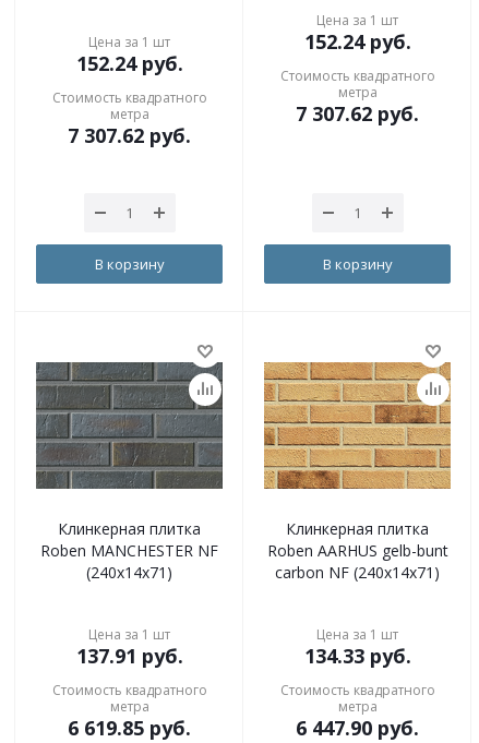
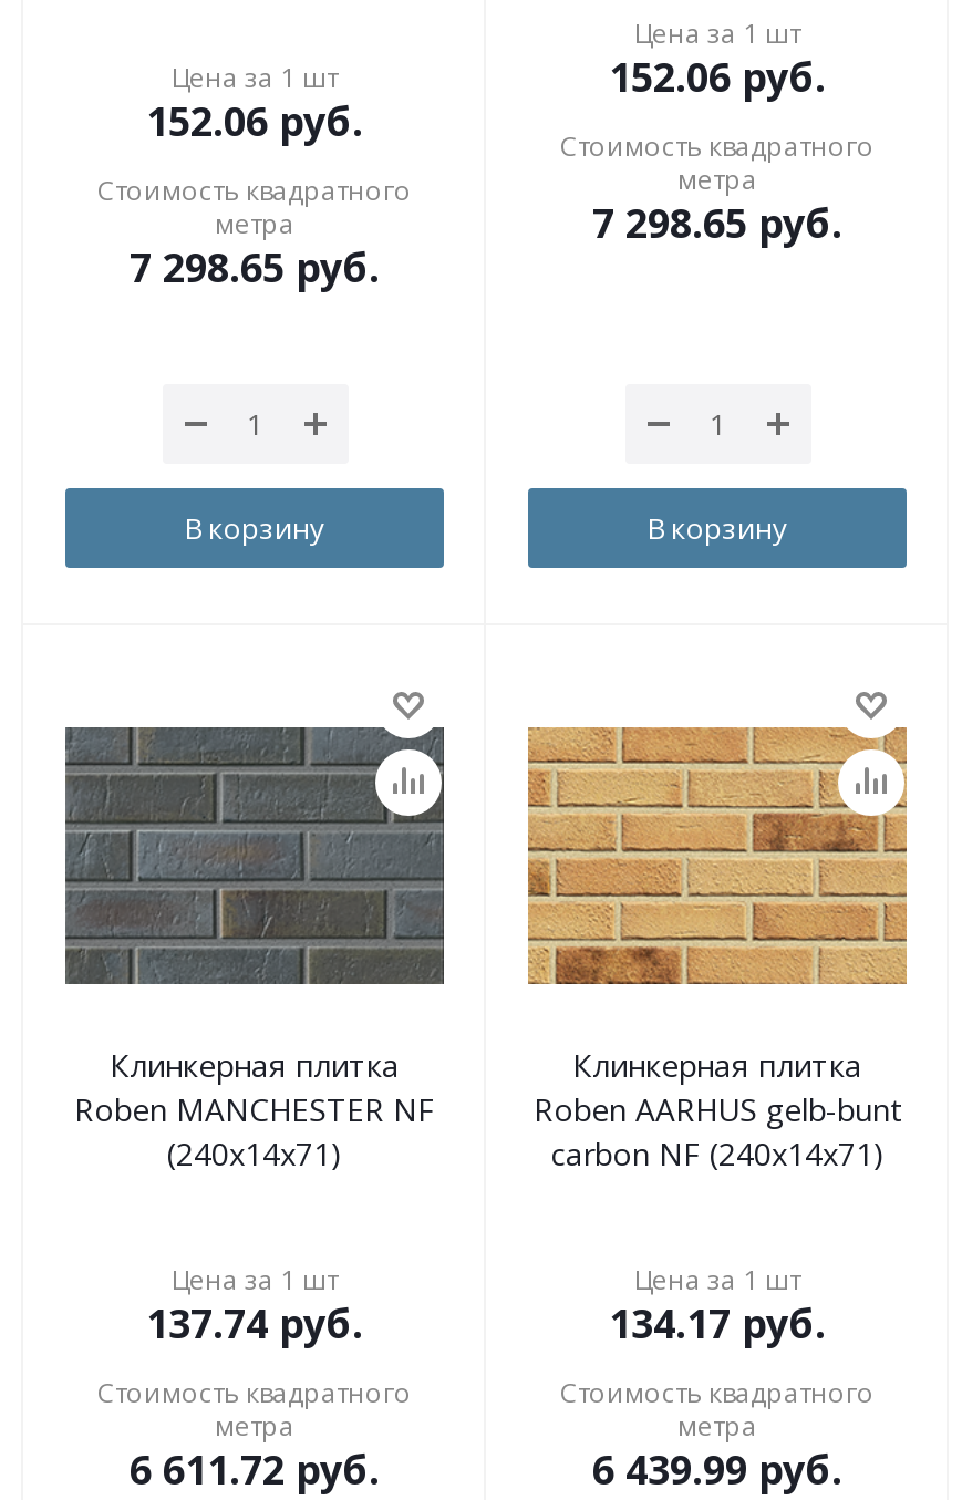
[304,28,411,55] 152.24 руб. -> [609,50,826,103] 152.06 руб.
[76,50,183,76] 152.24 руб. -> [146,94,363,147] 152.06 руб.
[296,100,419,127] 7 307.62 руб. -> [592,196,842,249] 7 298.65 руб.
[68,122,191,148] 7 307.62 руб. -> [130,240,380,293] 7 298.65 руб.
[76,643,183,669] 137.91 руб. -> [146,1296,363,1349] 137.74 руб.
[304,643,411,669] 134.33 руб. -> [609,1296,826,1349] 134.17 руб.
[68,715,191,741] 6 619.85 руб. -> [130,1442,380,1496] 6 611.72 руб.
[296,715,419,741] 6 447.90 руб. -> [592,1442,842,1496] 6 439.99 руб.

